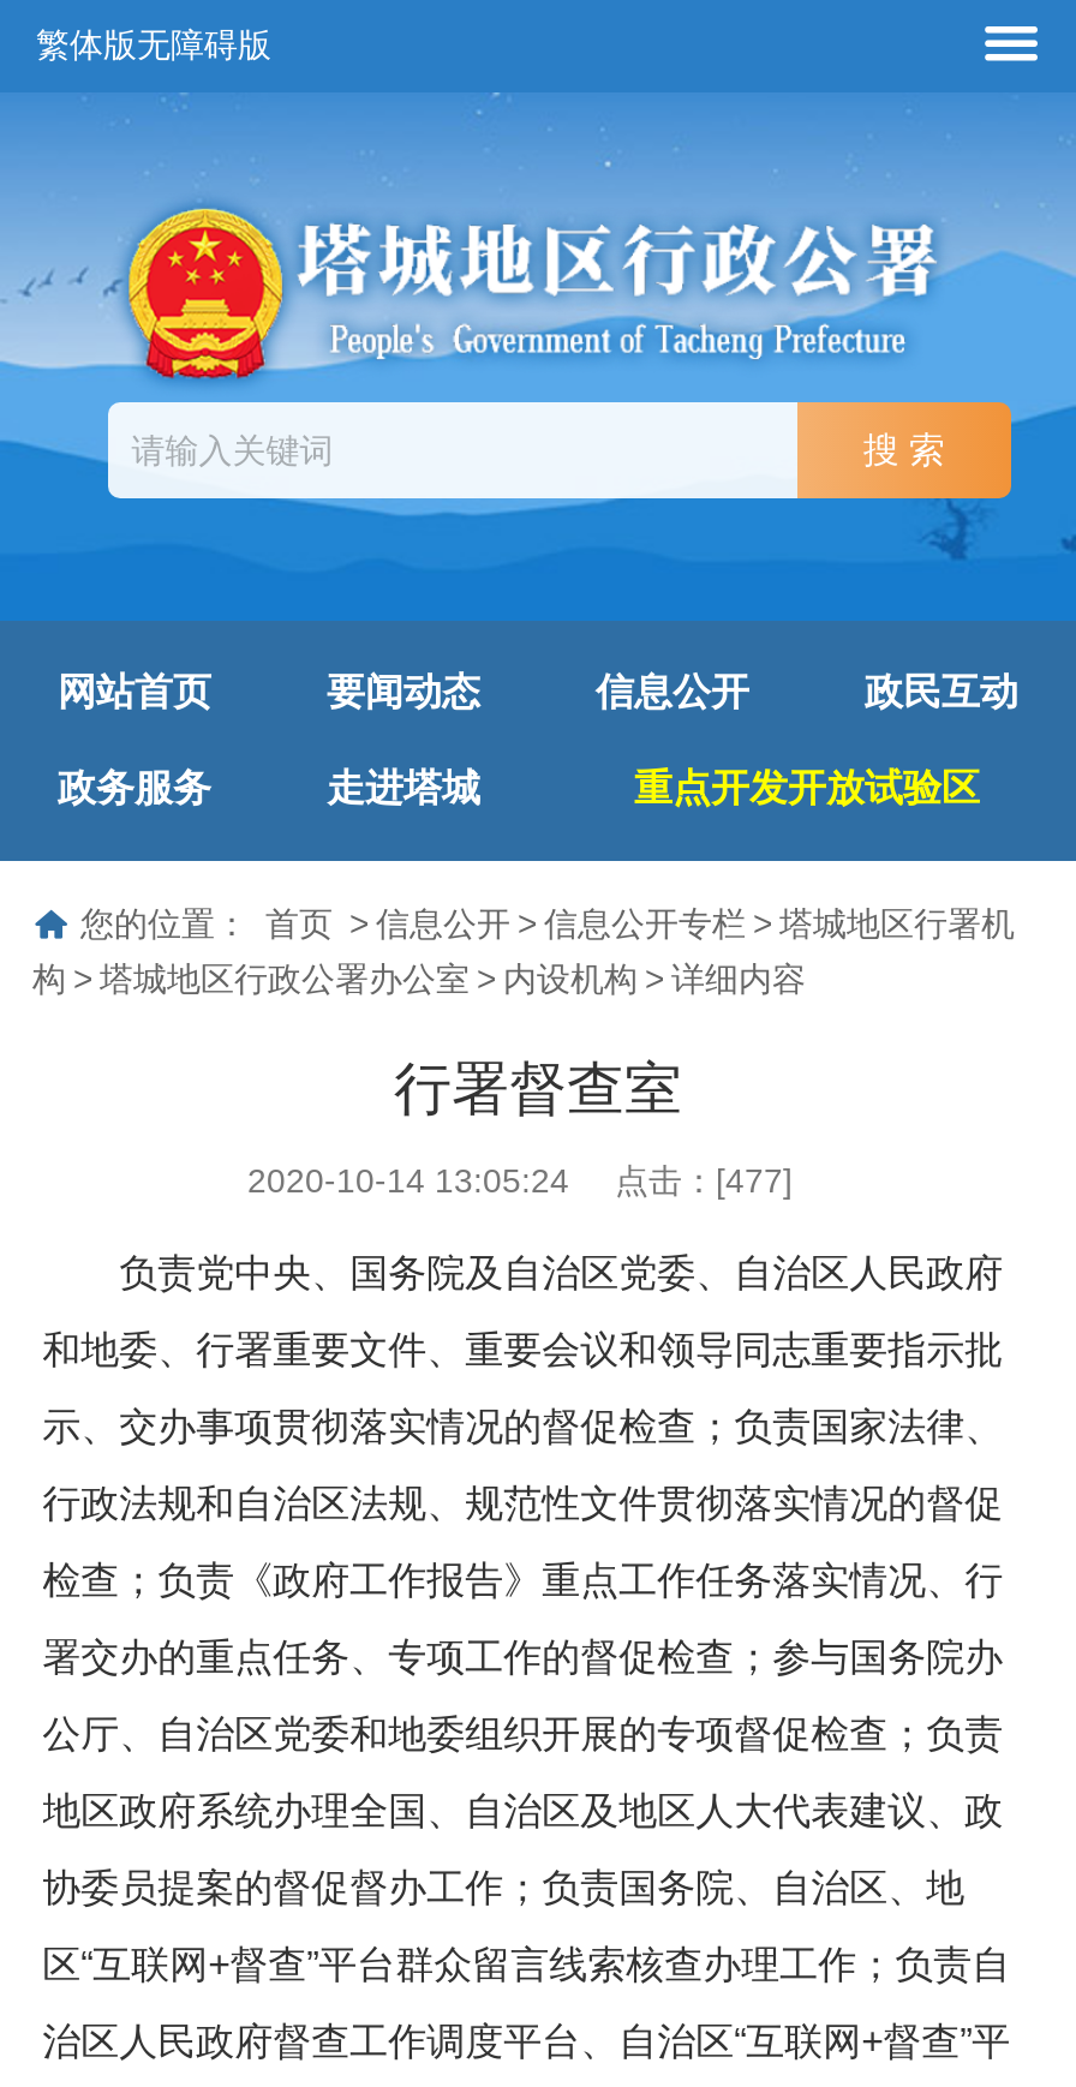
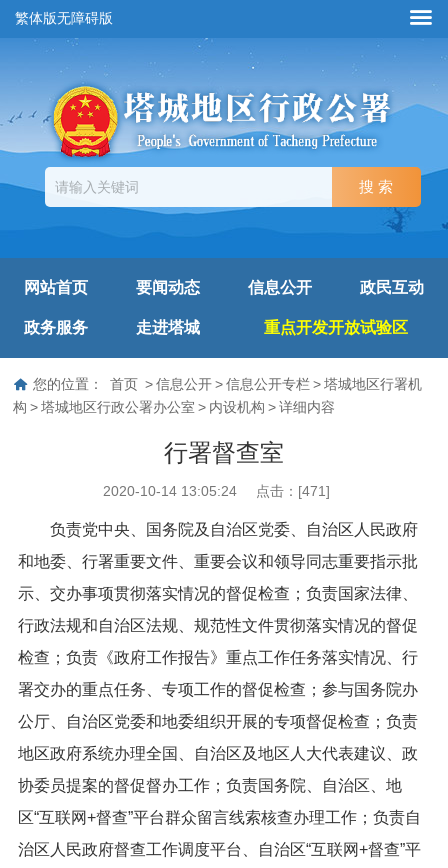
[247,1161,793,1200] 2020-10-14 13:05:24 点击：[477] -> [103,483,330,499] 2020-10-14 13:05:24 点击：[471]

